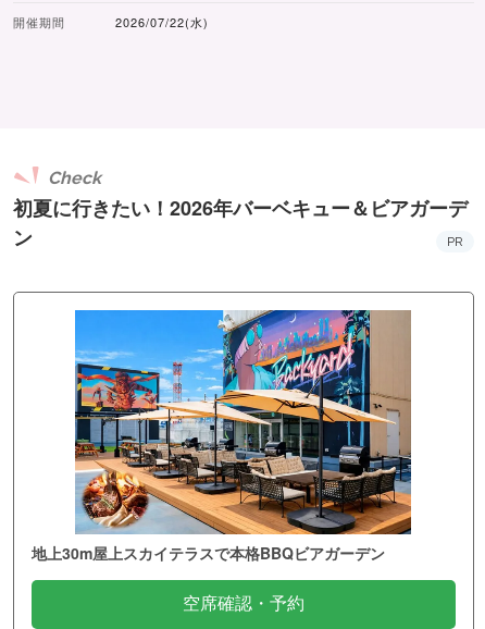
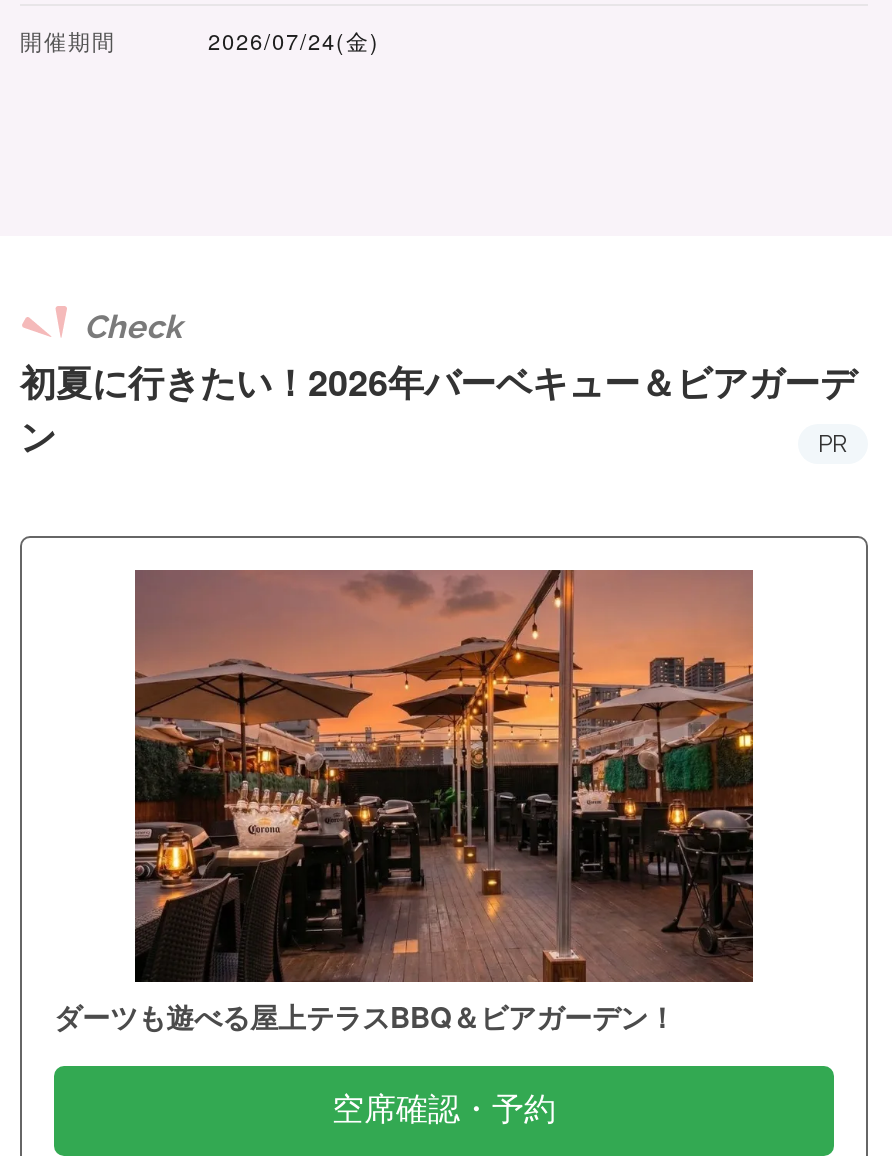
[115,13,209,30] 2026/07/22(水) -> [208,23,380,55] 2026/07/24(金)
[32,309,412,563] [image] | 地上30m屋上スカイテラスで本格BBQビアガーデン -> [54,568,756,1035] [image] | ダーツも遊べる屋上テラスBBQ＆ビアガーデン！

